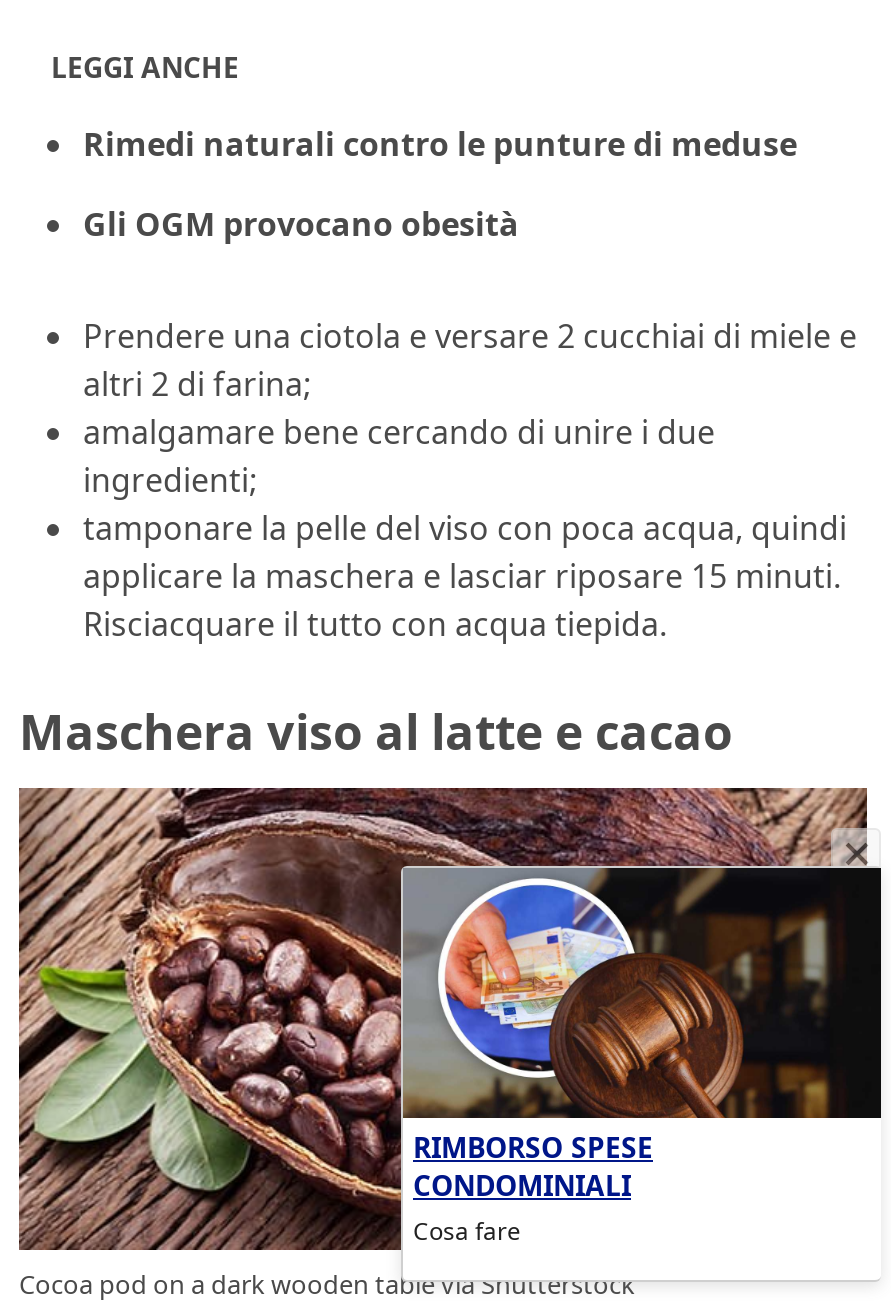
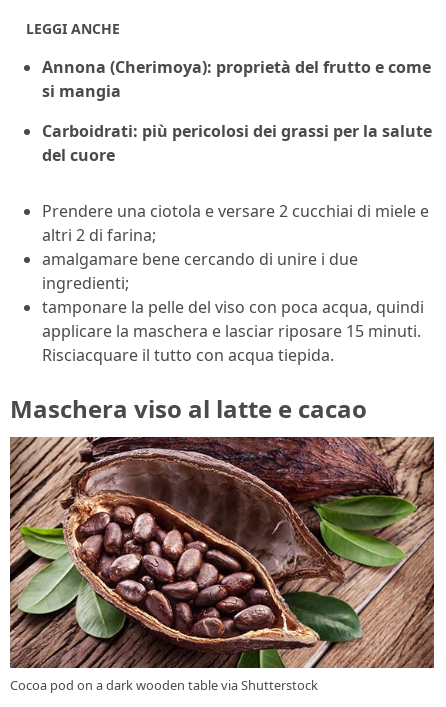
[83,123,797,167] Rimedi naturali contro le punture di meduse -> [42,56,431,102] Annona (Cherimoya): proprietà del frutto e come | si mangia
[83,203,519,247] Gli OGM provocano obesità -> [42,120,432,166] Carboidrati: più pericolosi dei grassi per la salute | del cuore
[399,828,883,1250] [image] -> [200,457,441,669] [image]
[413,1128,653,1248] RIMBORSO SPESE | CONDOMINIALI | Cosa fare -> none

